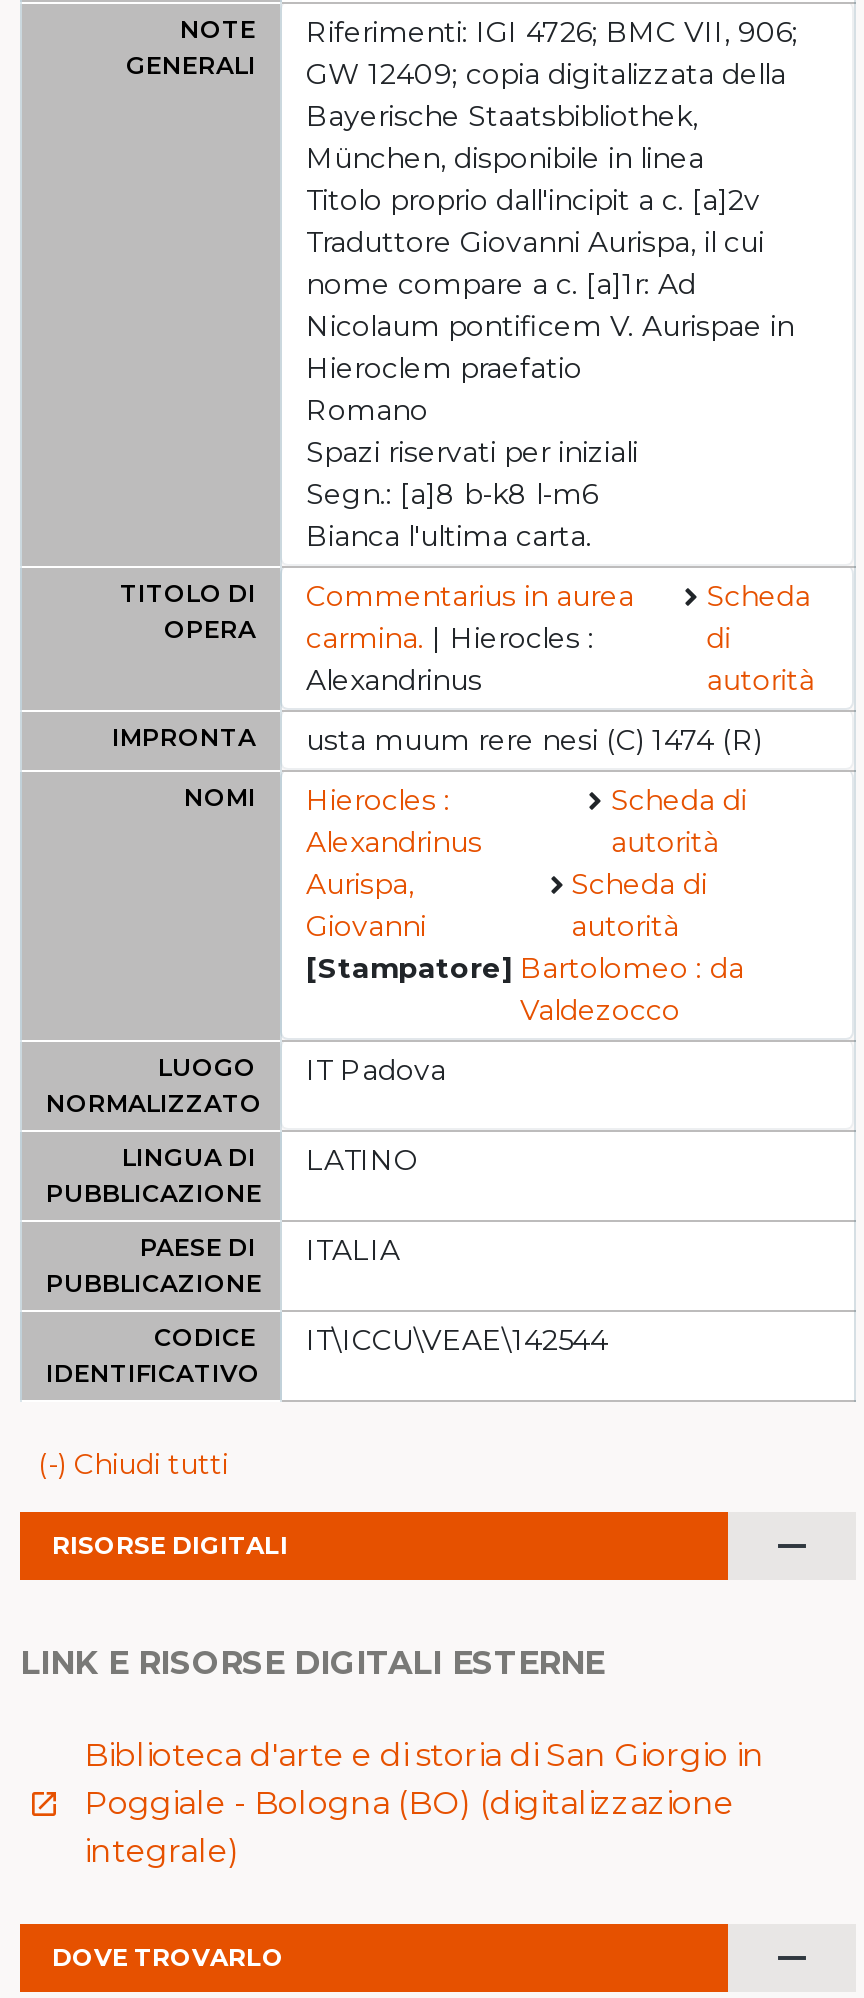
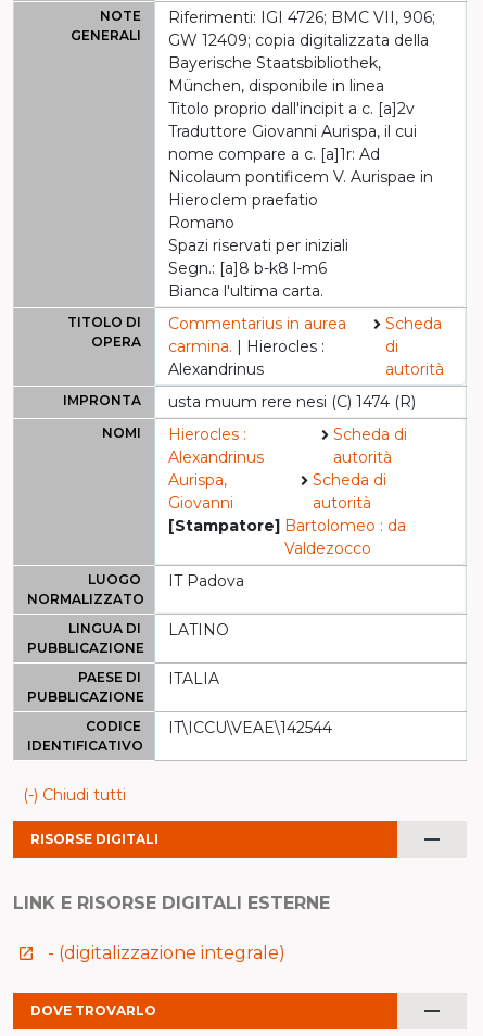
[84,1736,764,1870] Biblioteca d'arte e di storia di San Giorgio in | Poggiale - Bologna (BO) (digitalizzazione | integrale) -> [48,943,285,963] - (digitalizzazione integrale)

